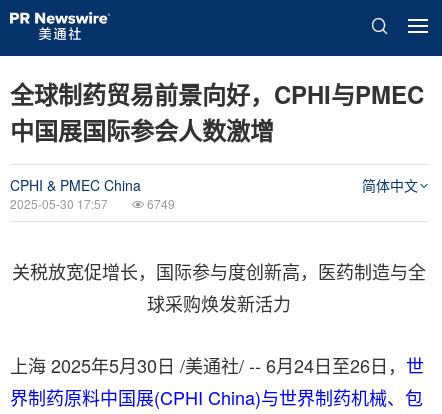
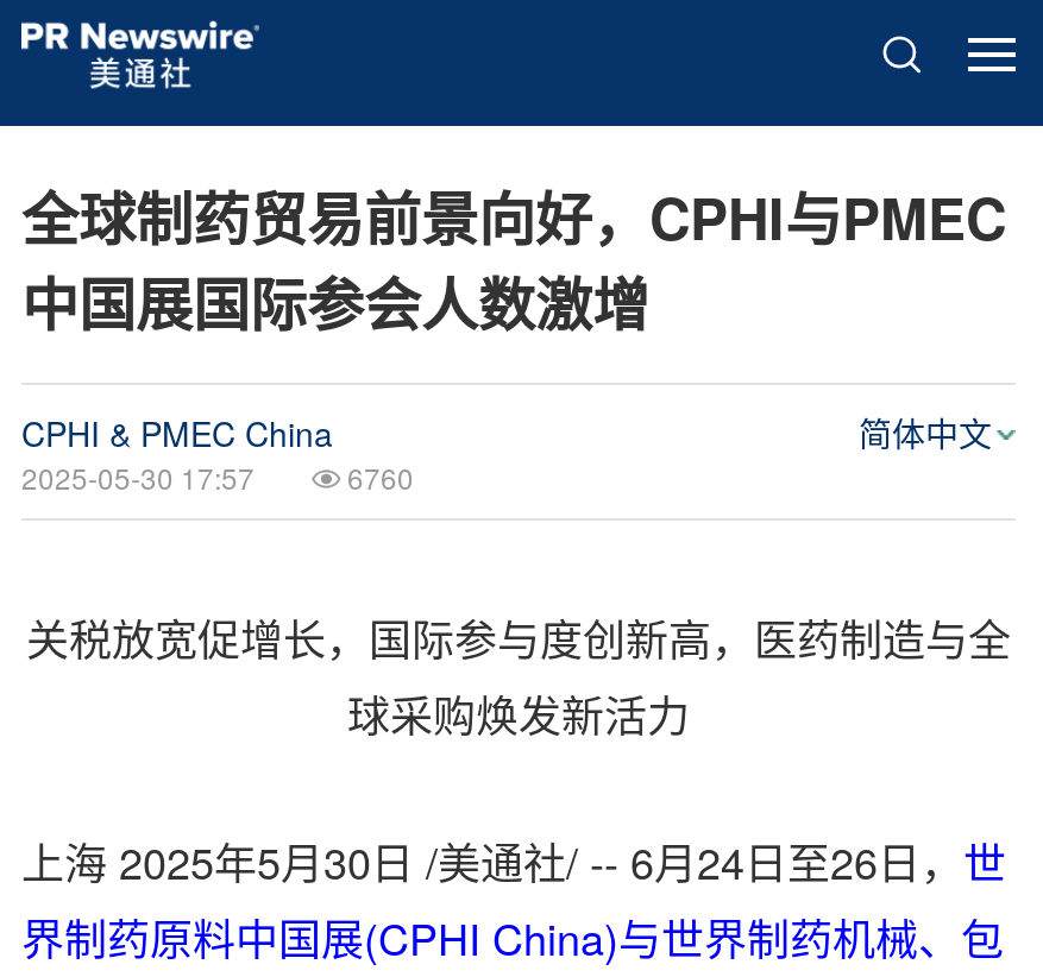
[144,195,175,212] 6749 -> [340,456,414,497] 6760

